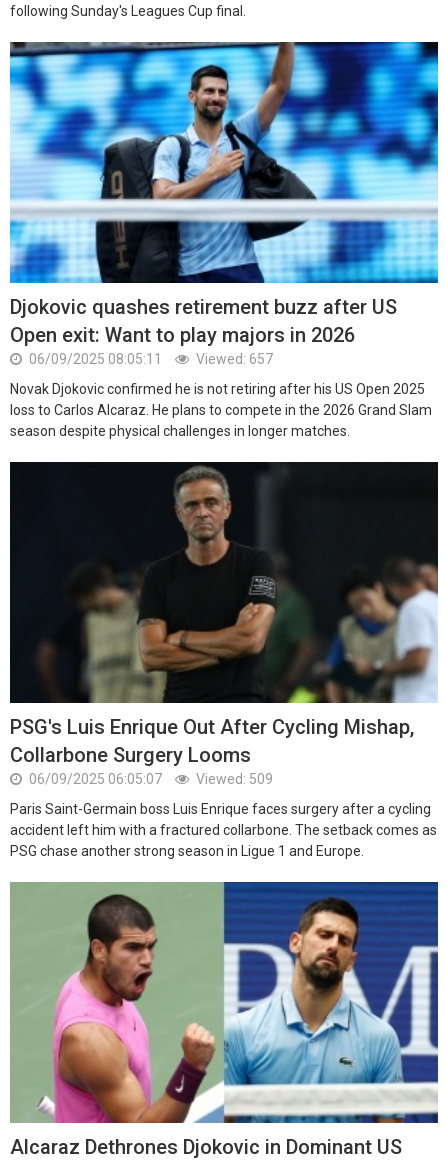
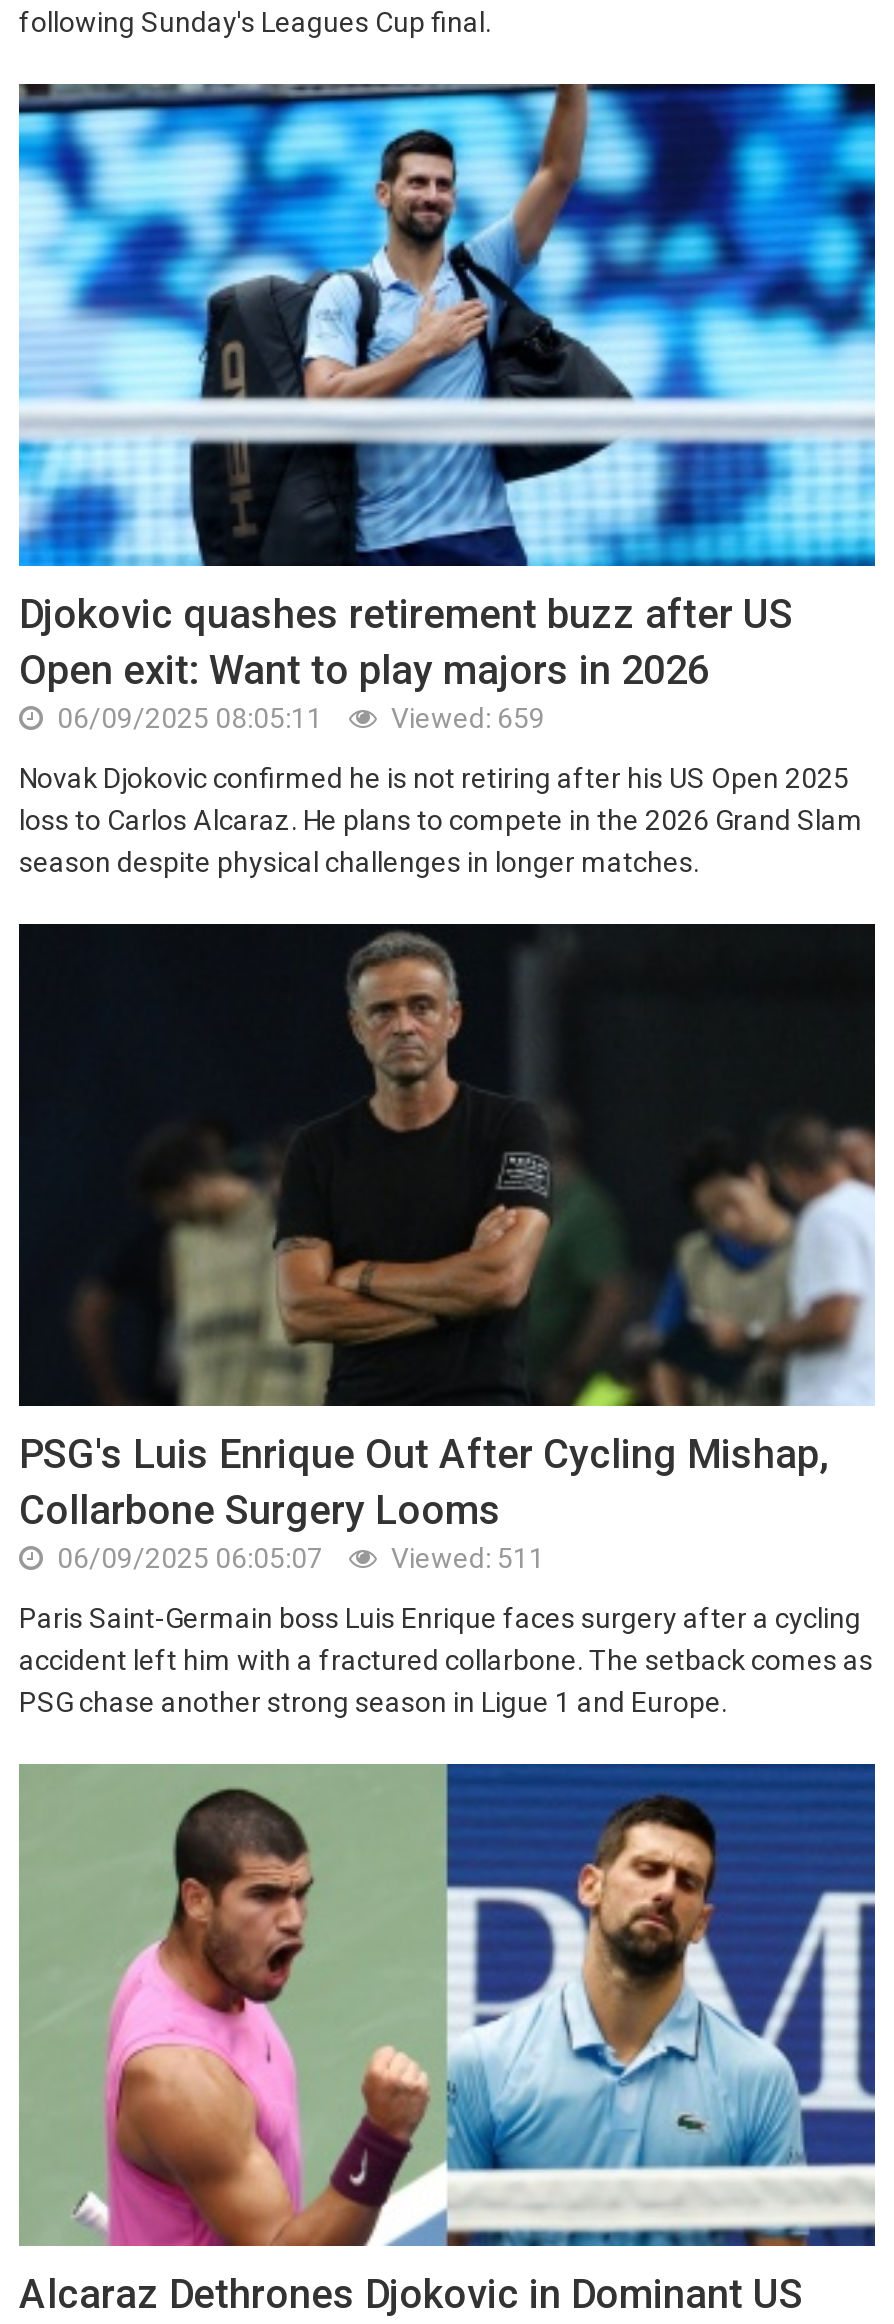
[26,351,273,367] 06/09/2025 08:05:11 Viewed: 657 -> [51,702,545,734] 06/09/2025 08:05:11 Viewed: 659
[26,771,273,787] 06/09/2025 06:05:07 Viewed: 509 -> [51,1542,545,1574] 06/09/2025 06:05:07 Viewed: 511

